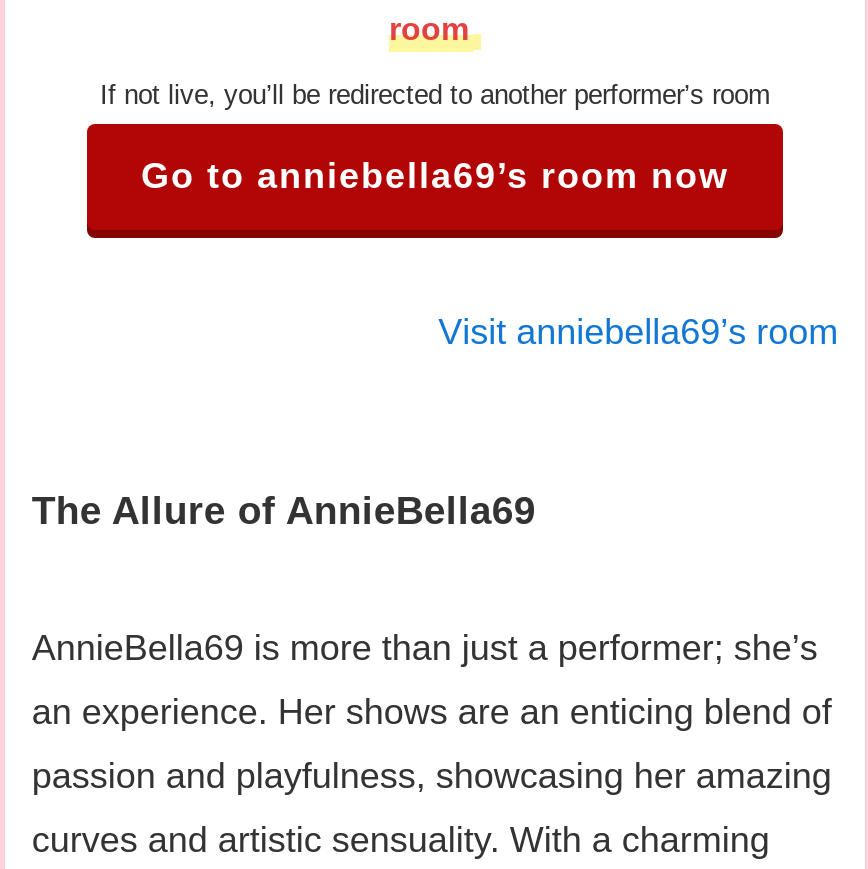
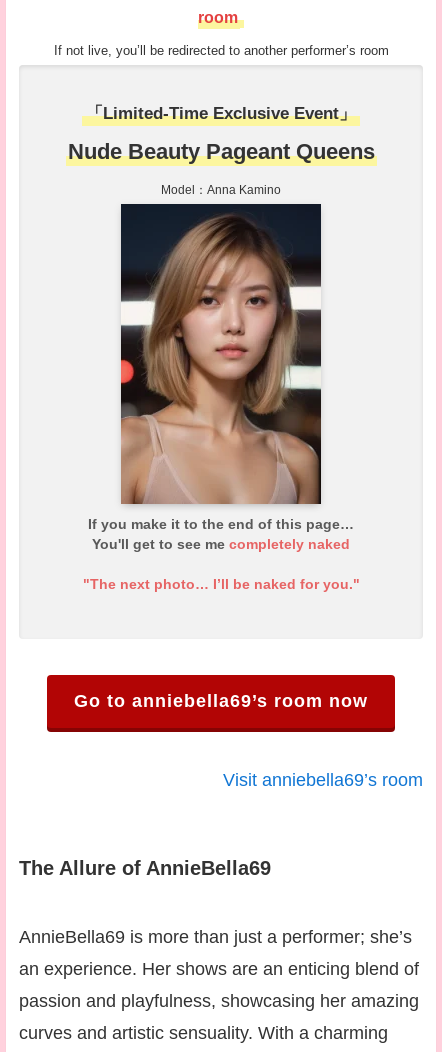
none -> [67,104,374,197] 「Limited-Time Exclusive Event」 | Nude Beauty Pageant Queens | Model：Anna Kamino
none -> [82,202,359,592] [image] | If you make it to the end of this page… | You'll get to see me completely naked | "The next photo… I’ll be naked for you."

